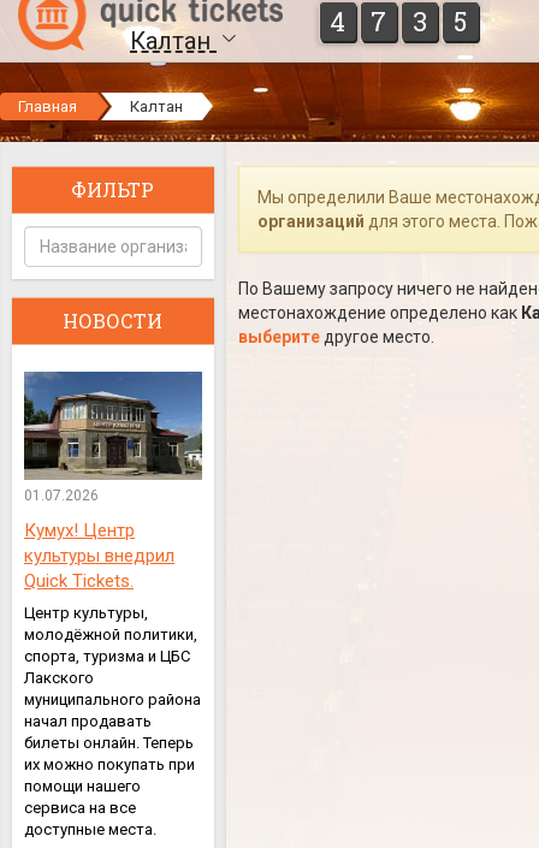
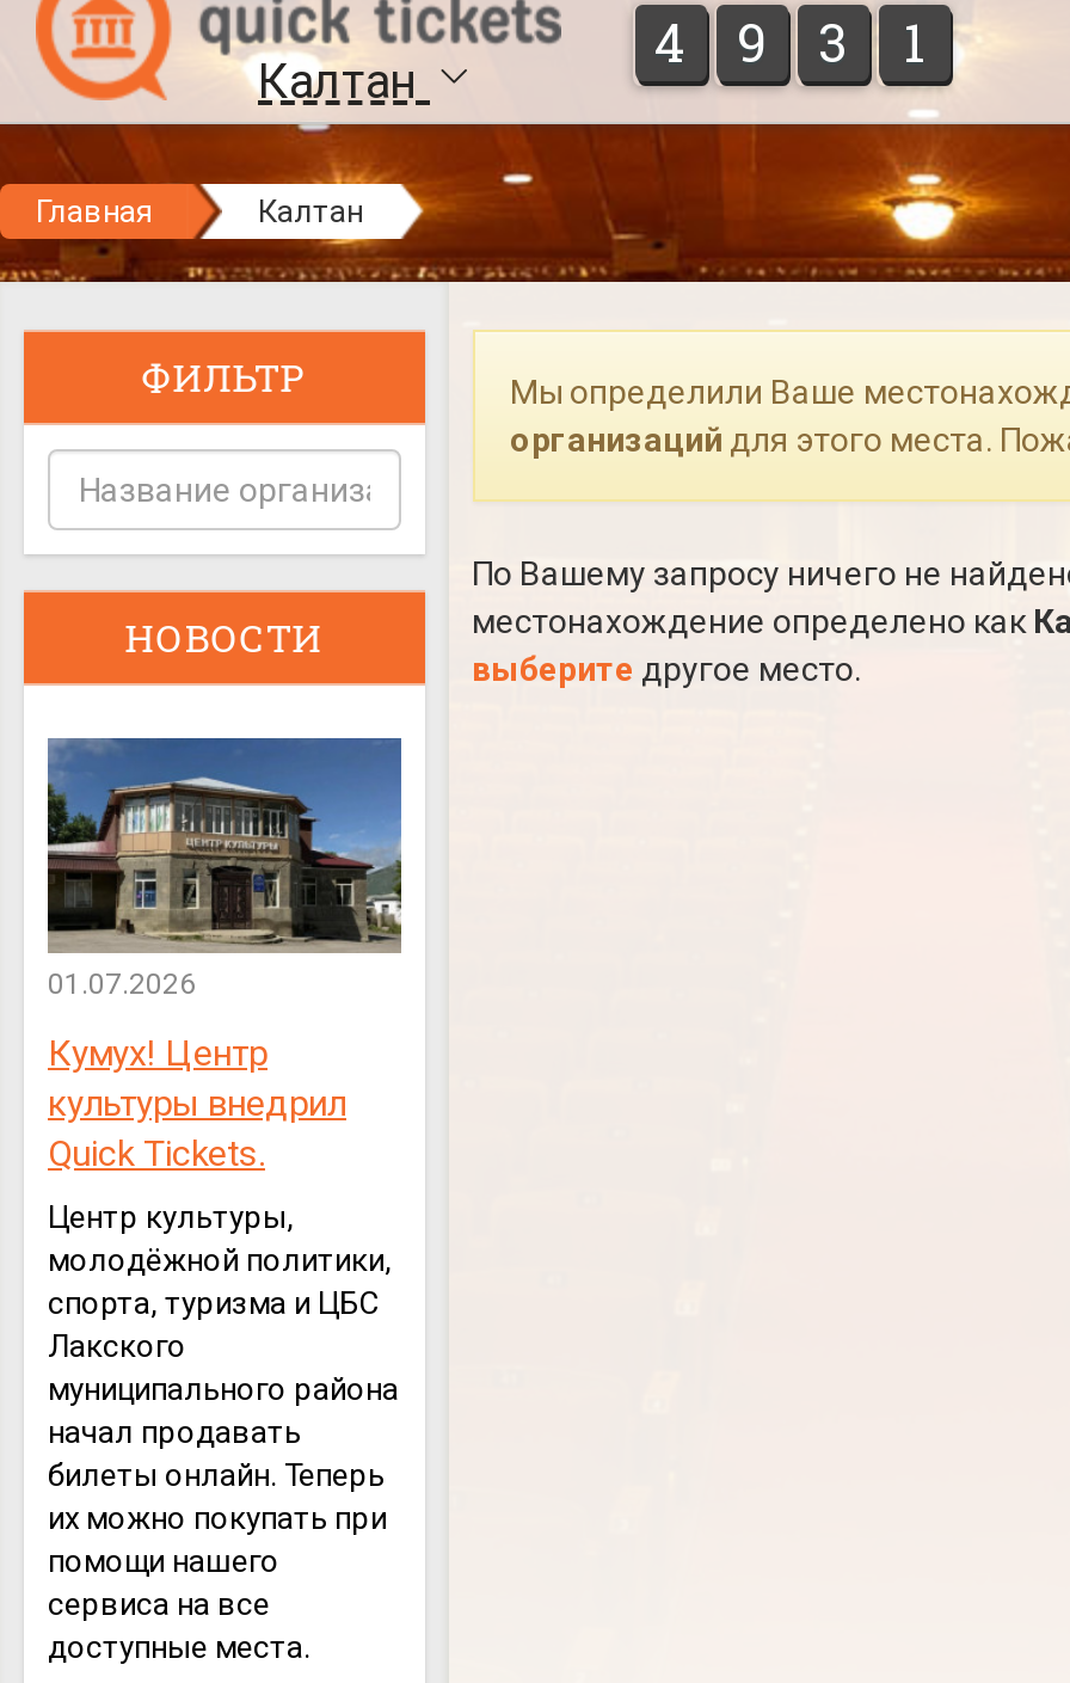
[371,4,386,38] 7 -> [737,7,765,76] 9
[454,4,467,38] 5 -> [903,7,924,76] 1

